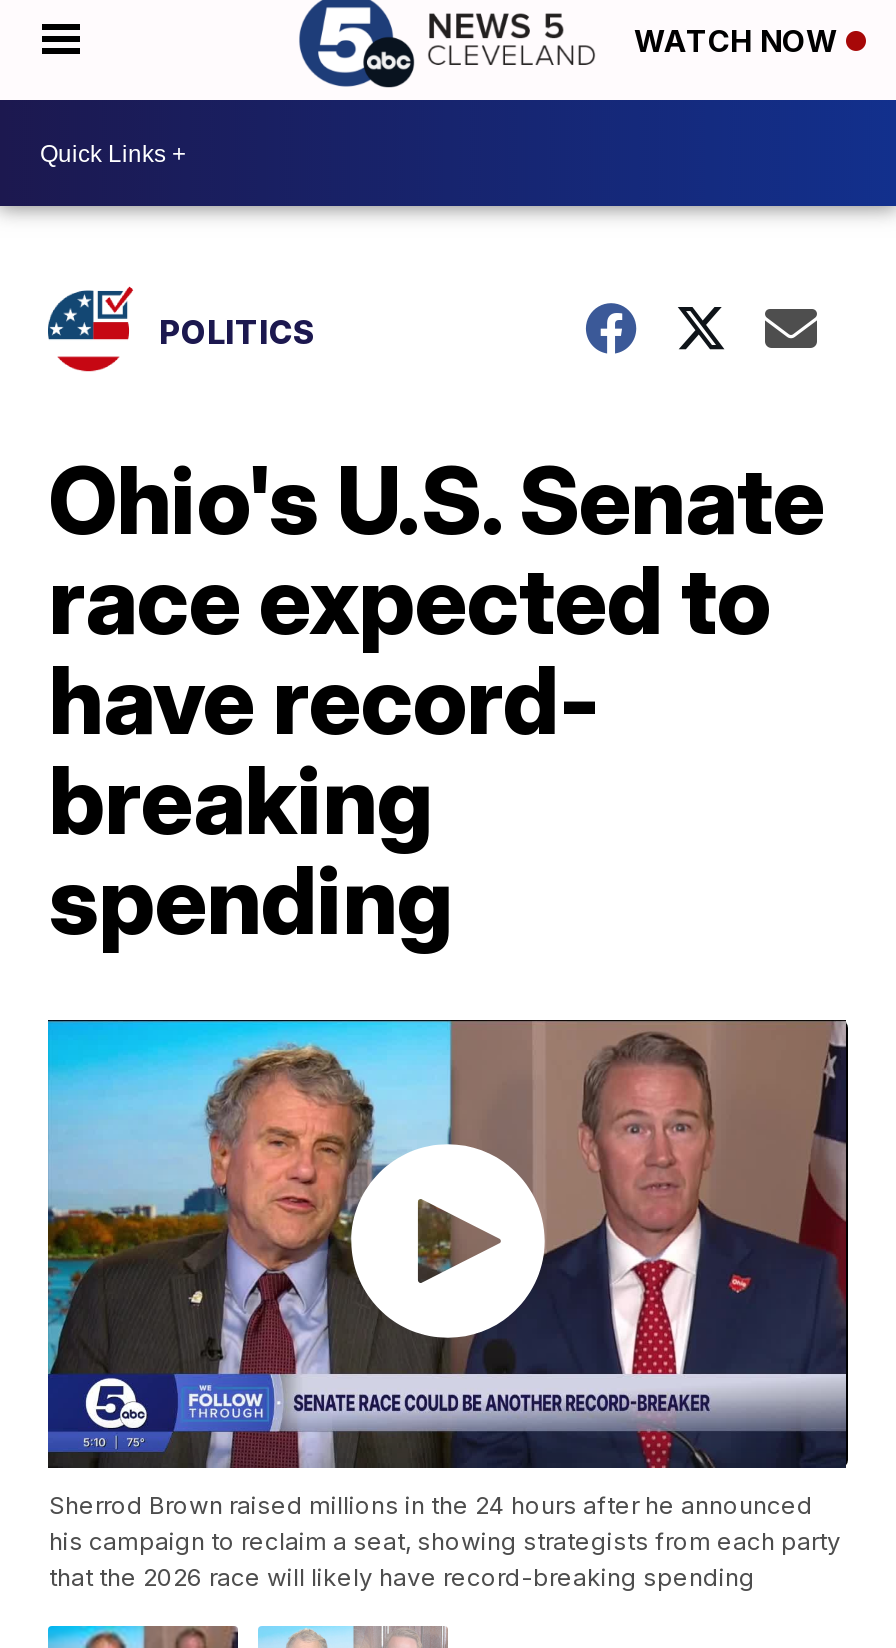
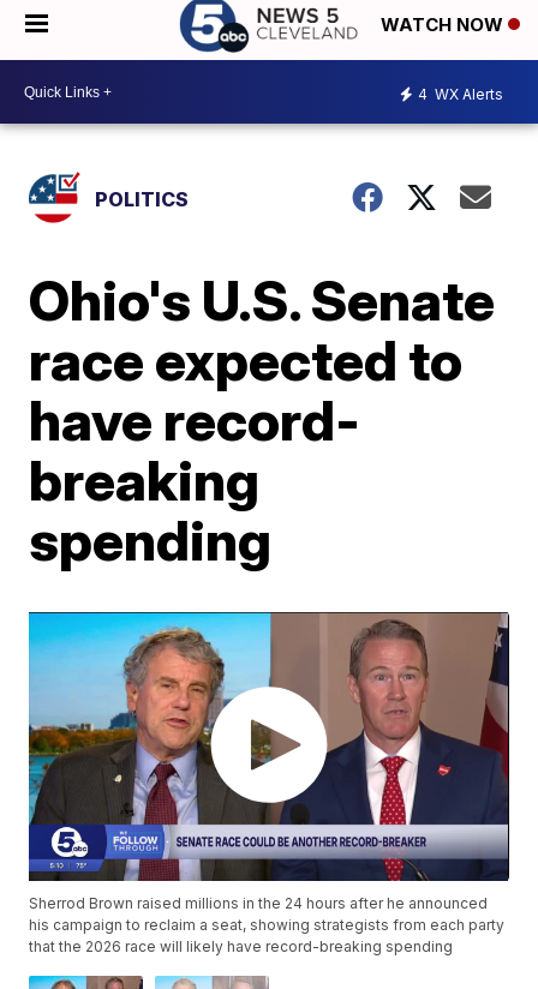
none -> [418,85,503,103] 4 WX Alerts

